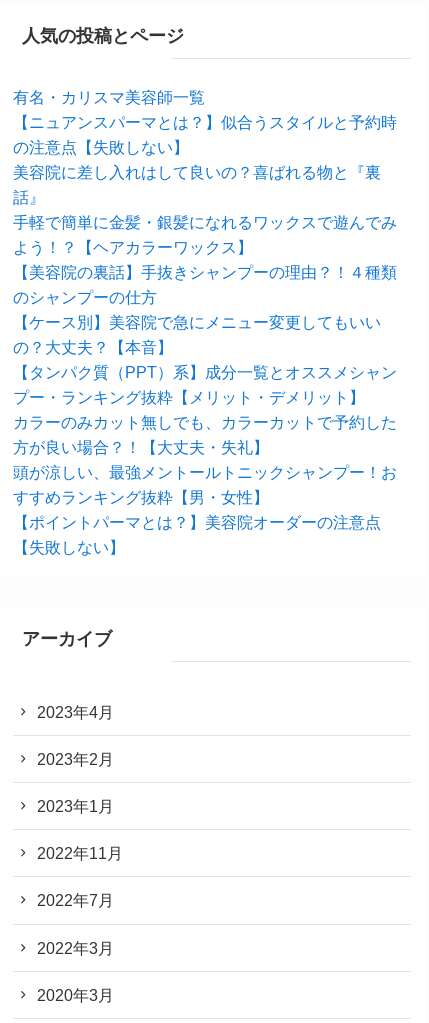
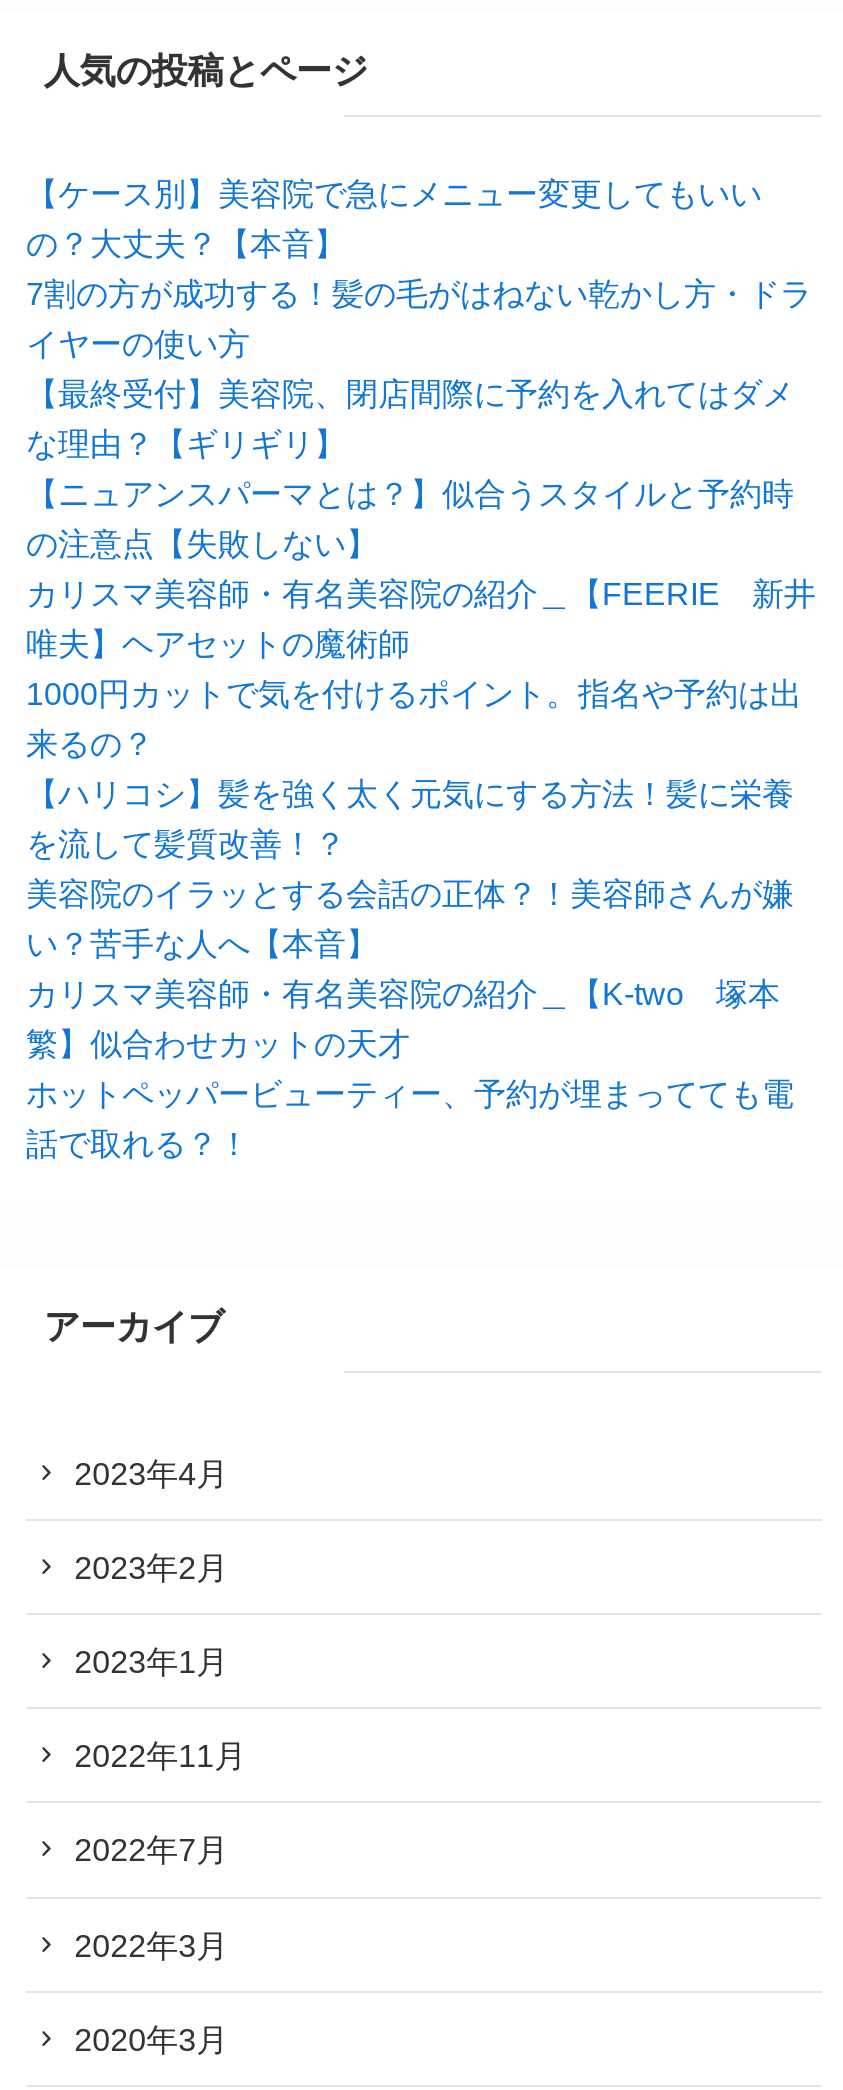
[13,88,205,106] 有名・カリスマ美容師一覧 -> [26,276,812,462] 7割の方が成功する！髪の毛がはねない乾かし方・ドラ | イヤーの使い方 | 【最終受付】美容院、閉店間際に予約を入れてはダメ | な理由？【ギリギリ】
moved [13,113,397,156] -> [26,476,794,562]: 【ニュアンスパーマとは？】似合うスタイルと予約時 | の注意点【失敗しない】
[13,163,397,556] 美容院に差し入れはして良いの？喜ばれる物と『裏 | 話』 | 手軽で簡単に金髪・銀髪になれるワックスで遊んでみ | よう！？【ヘアカラーワックス】 | 【美容院の裏話】手抜きシャンプーの理由？！４種類 | のシャンプーの仕方 | 【タンパク質（PPT）系】成分一覧とオススメシャン | プー・ランキング抜粋【メリット・デメリット】 | カラーのみカット無しでも、カラーカットで予約した | 方が良い場合？！【大丈夫・失礼】 | 頭が涼しい、最強メントールトニックシャンプー！お | すすめランキング抜粋【男・女性】 | 【ポイントパーマとは？】美容院オーダーの注意点 | 【失敗しない】 -> [26,576,816,1162] カリスマ美容師・有名美容院の紹介＿【FEERIE 新井 | 唯夫】ヘアセットの魔術師 | 1000円カットで気を付けるポイント。指名や予約は出 | 来るの？ | 【ハリコシ】髪を強く太く元気にする方法！髪に栄養 | を流して髪質改善！？ | 美容院のイラッとする会話の正体？！美容師さんが嫌 | い？苦手な人へ【本音】 | カリスマ美容師・有名美容院の紹介＿【K-two 塚本 | 繁】似合わせカットの天才 | ホットペッパービューティー、予約が埋まってても電 | 話で取れる？！
moved [13,313,381,356] -> [26,176,762,262]: 【ケース別】美容院で急にメニュー変更してもいい | の？大丈夫？【本音】

